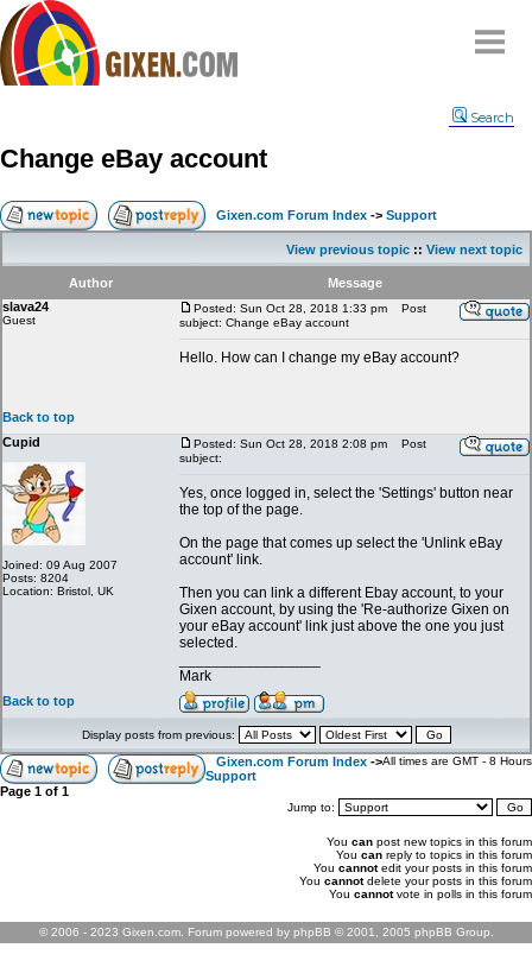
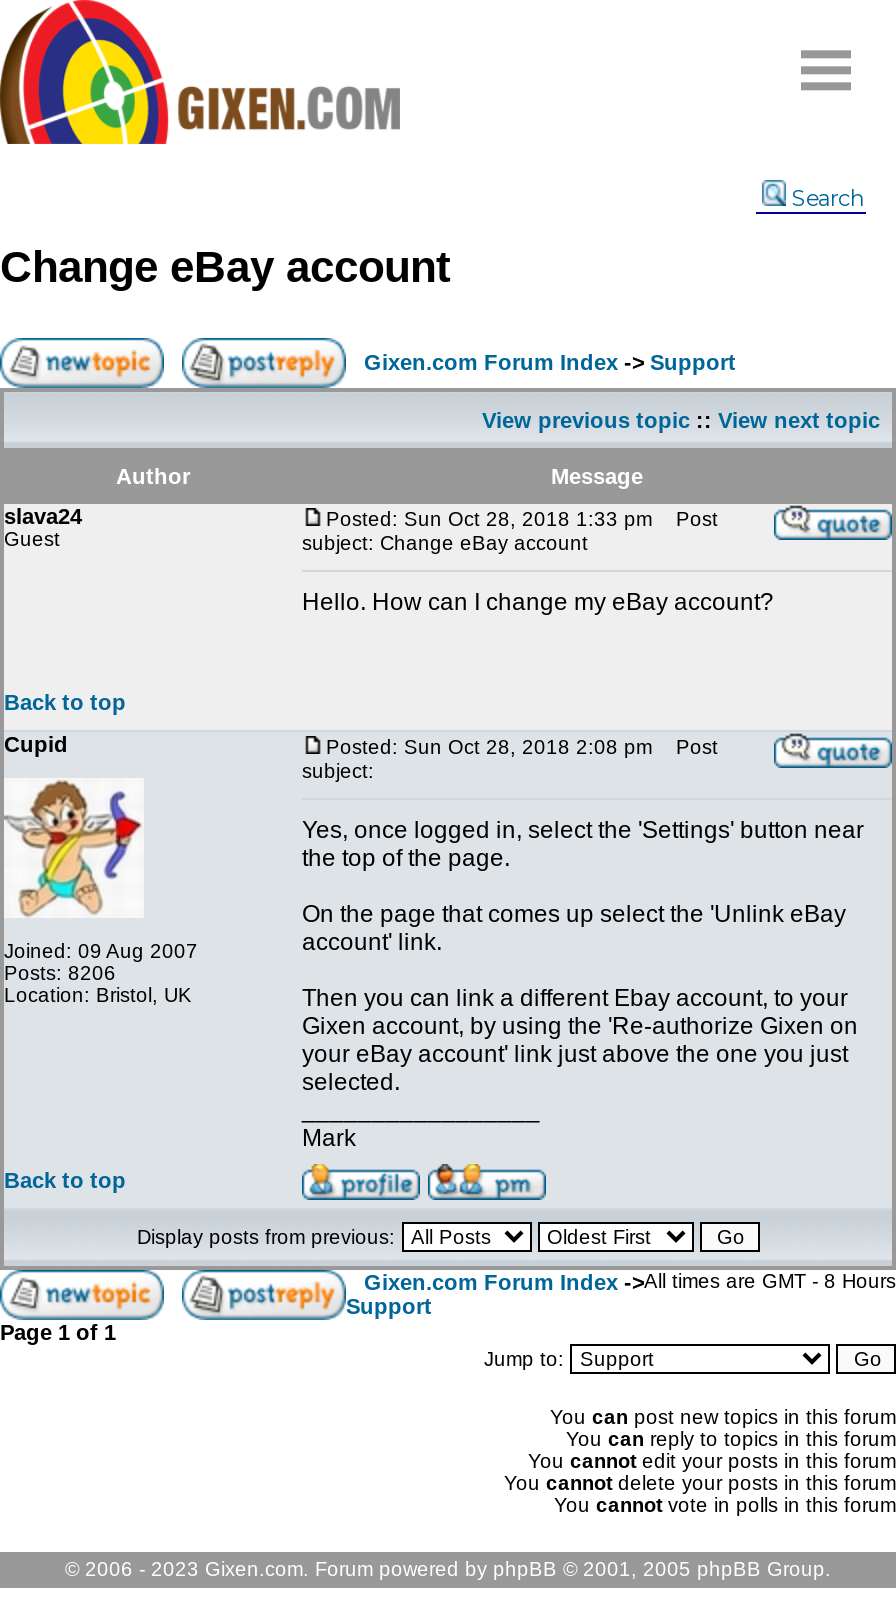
[2,571,69,584] Posts: 8204 -> [4,962,116,984] Posts: 8206

